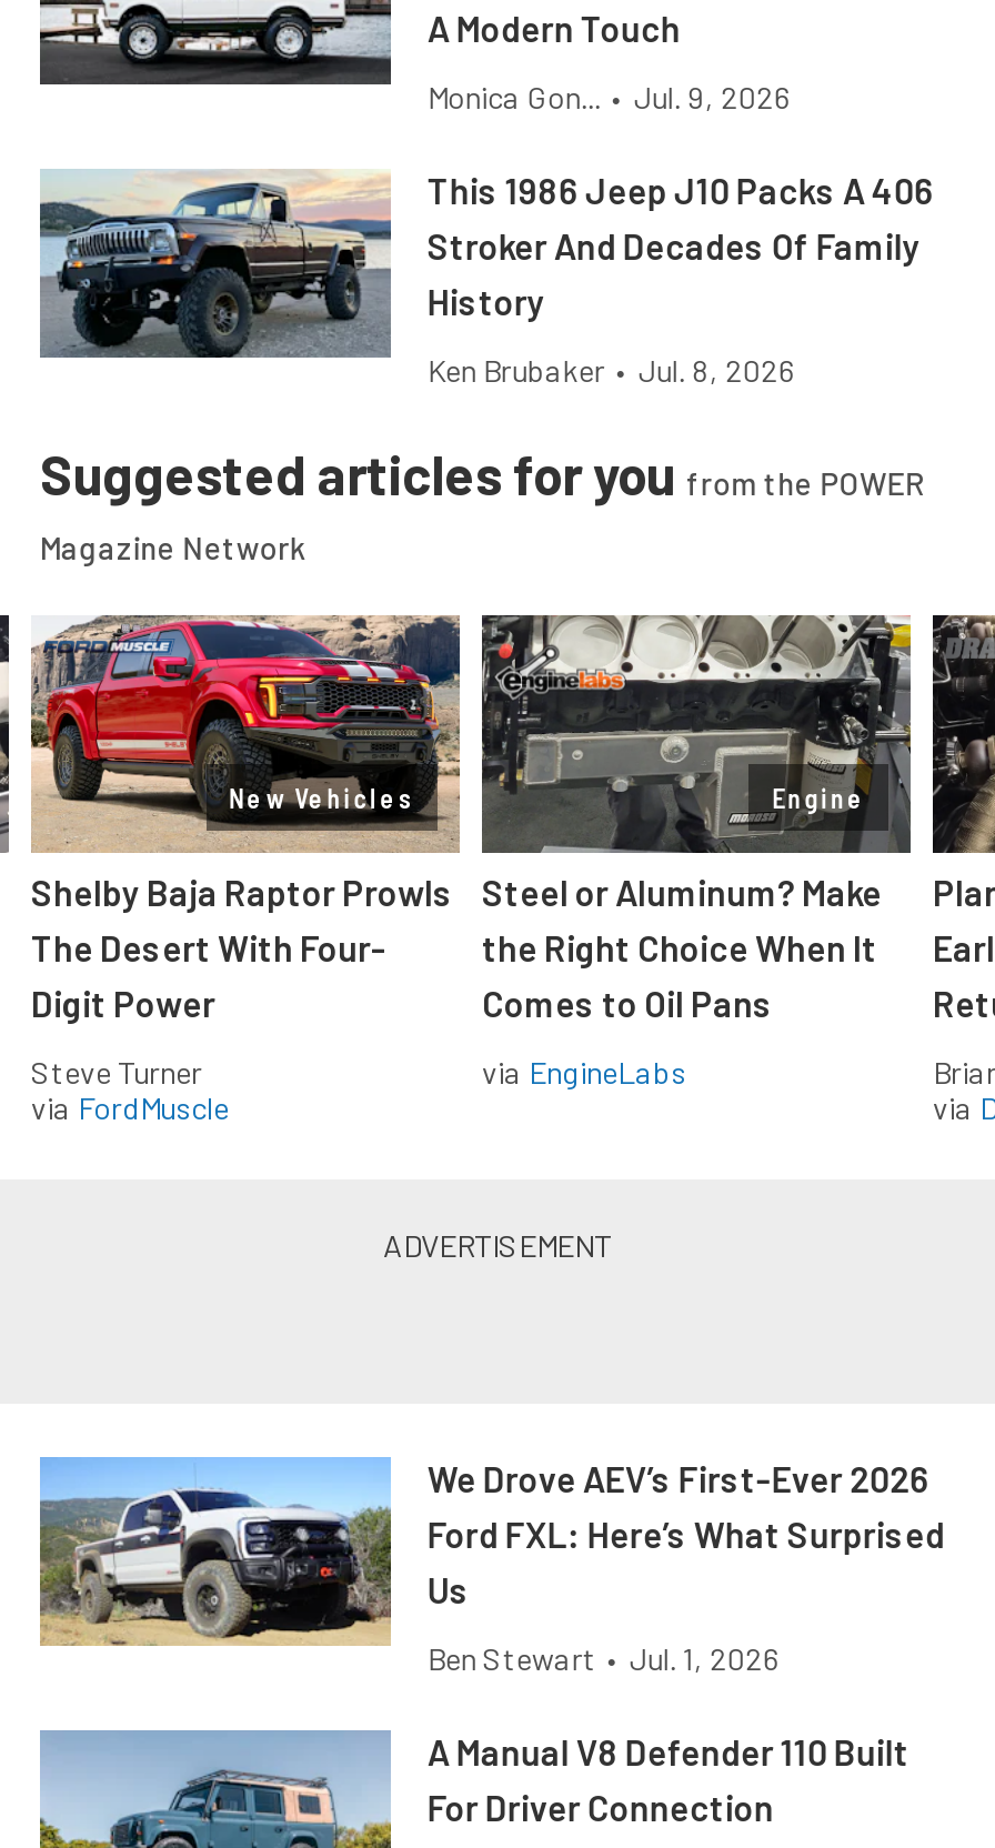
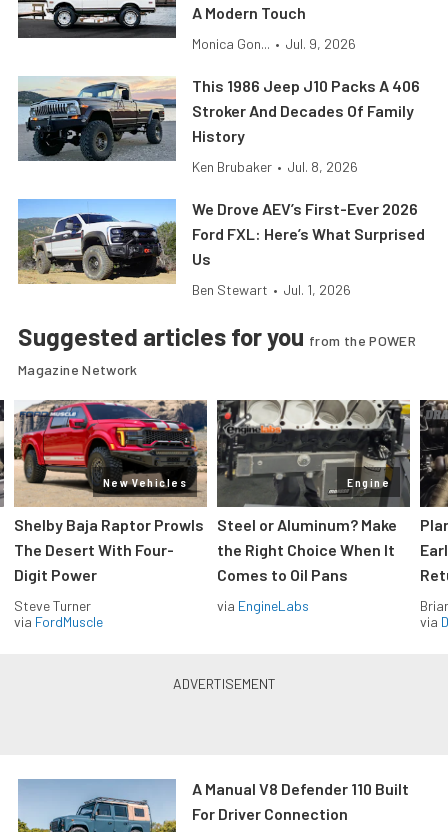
moved [0,443,995,1127] -> [0,322,448,630]: [image] | Suggested articles for you from the POWER | Magazine Network | ... | Comes to Oil Pans | via EngineLabs
moved [38,1457,945,1678] -> [17,199,425,298]: [image] | We Drove AEV’s First-Ever 2026 | Ford FXL: Here’s What Surprised | Us | Ben Stewart • Jul. 1, 2026

